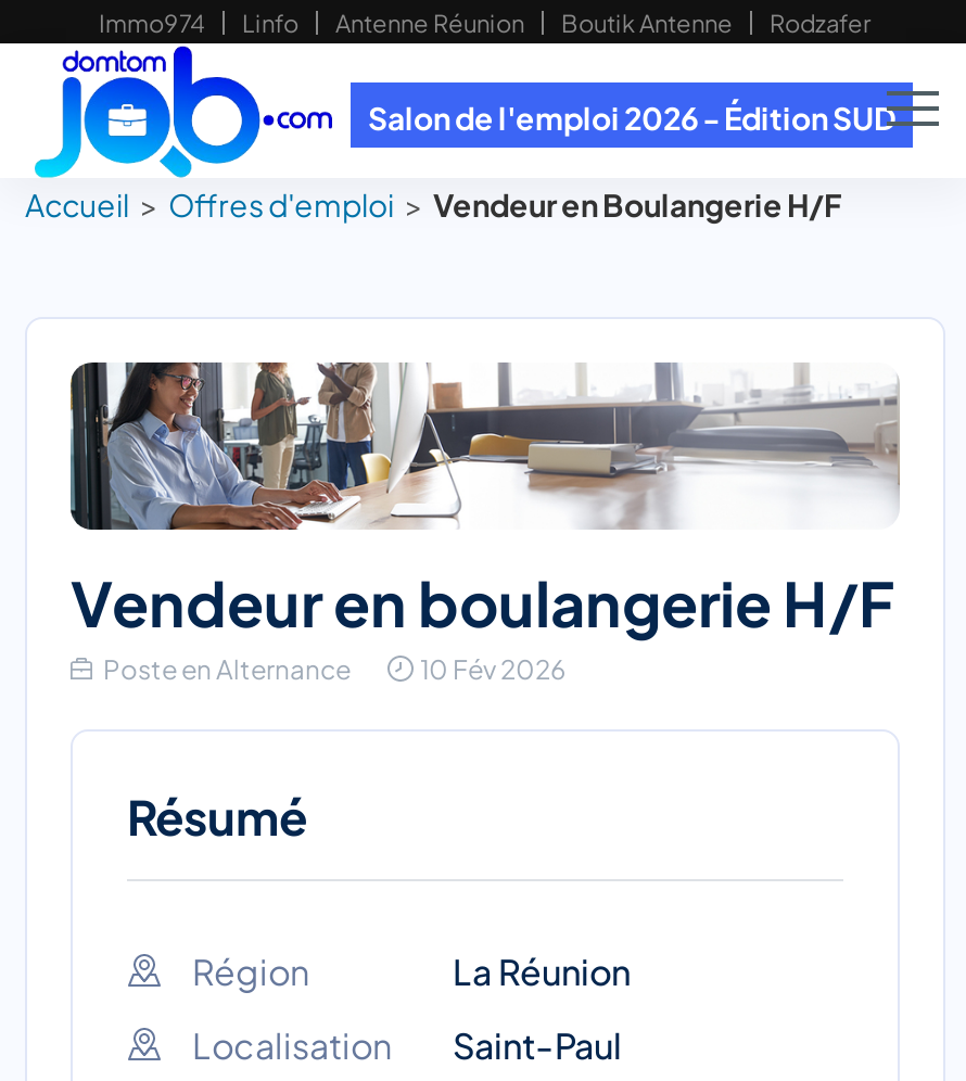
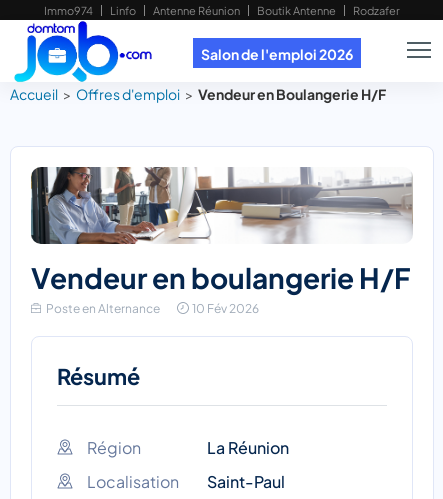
[368,98,895,137] Salon de l'emploi 2026 - Édition SUD -> [201,45,353,63] Salon de l'emploi 2026

